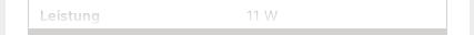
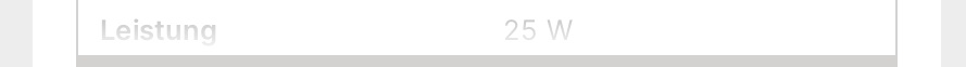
[246,8,277,25] 11 W -> [503,15,573,48] 25 W

